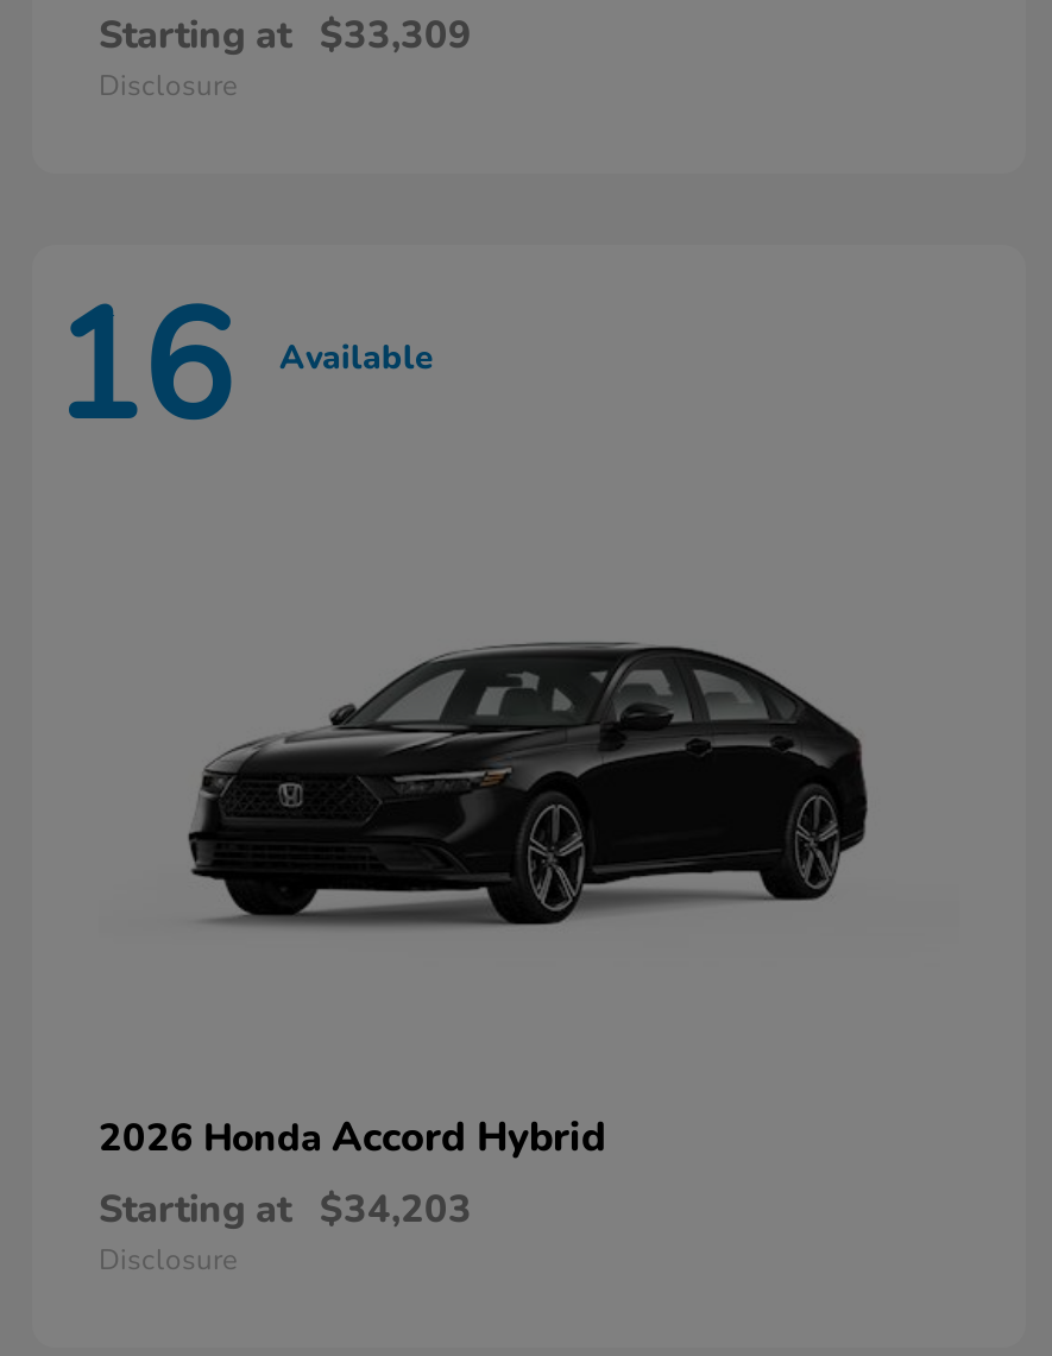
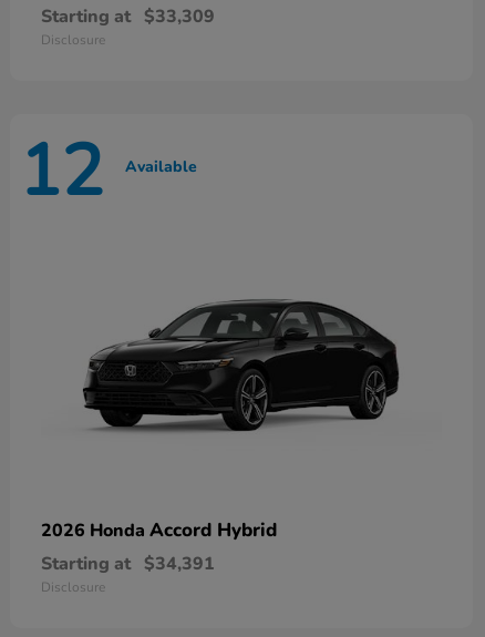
[51,265,434,474] 16 Available -> [19,124,197,221] 12 Available
[99,1184,472,1237] Starting at $34,203 -> [41,552,215,576] Starting at $34,391

